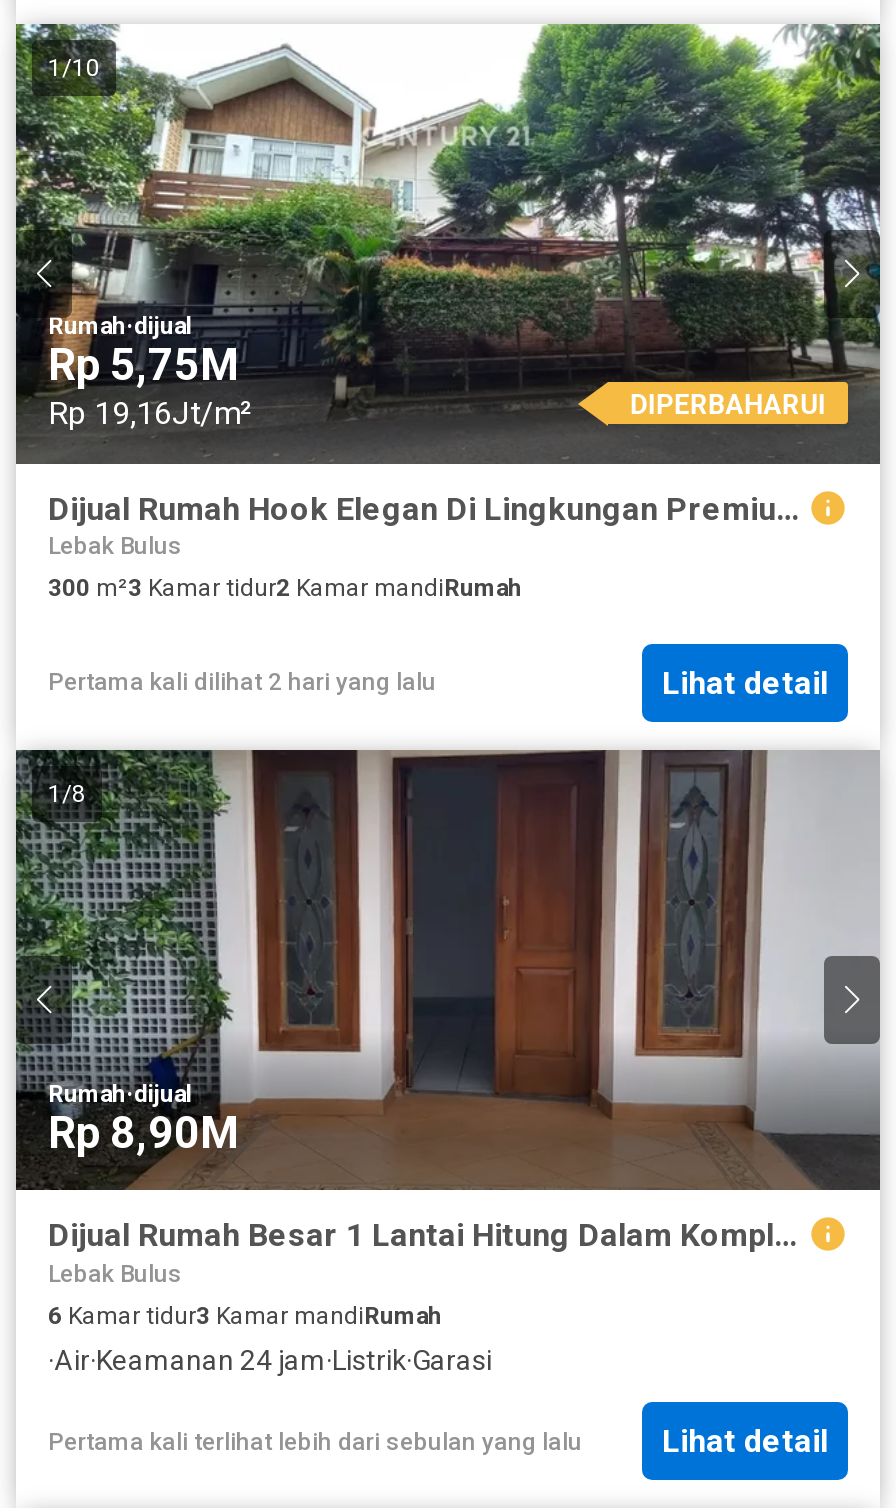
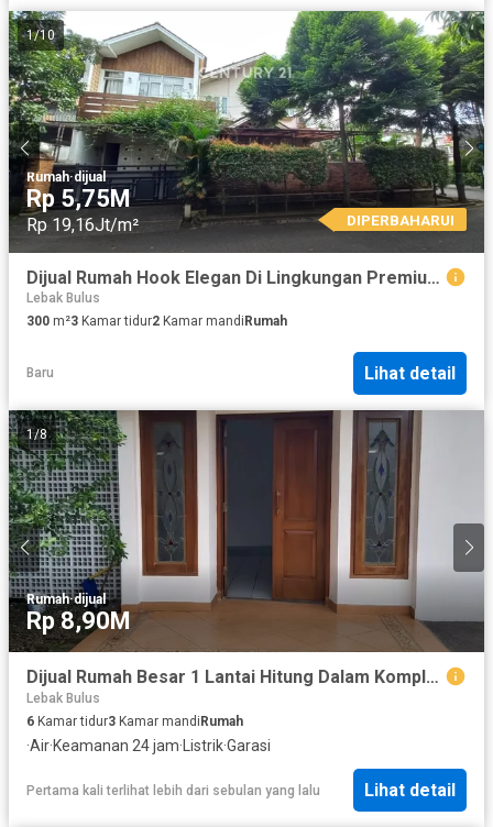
[48,669,436,697] Pertama kali dilihat 2 hari yang lalu -> [26,365,54,381] Baru

